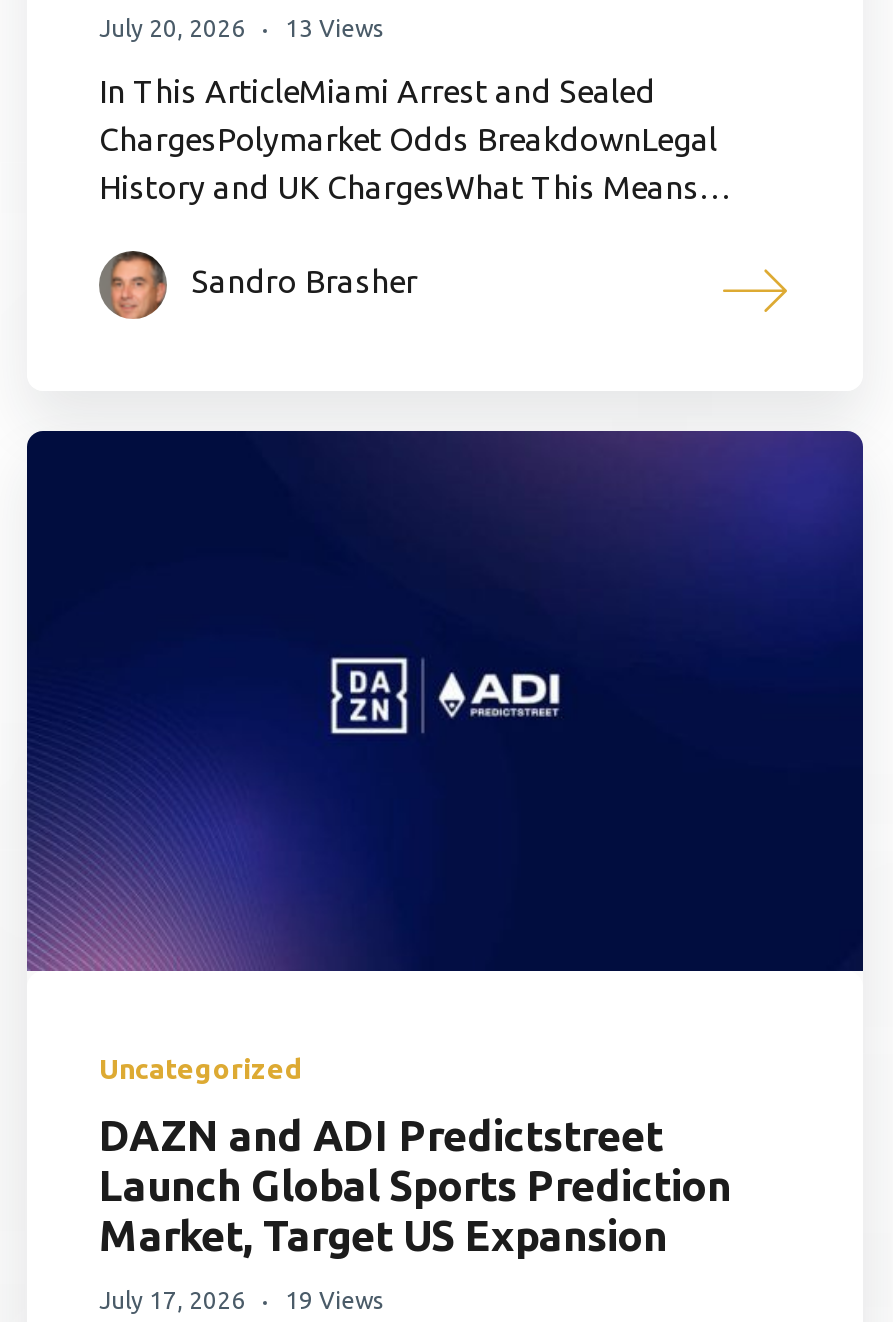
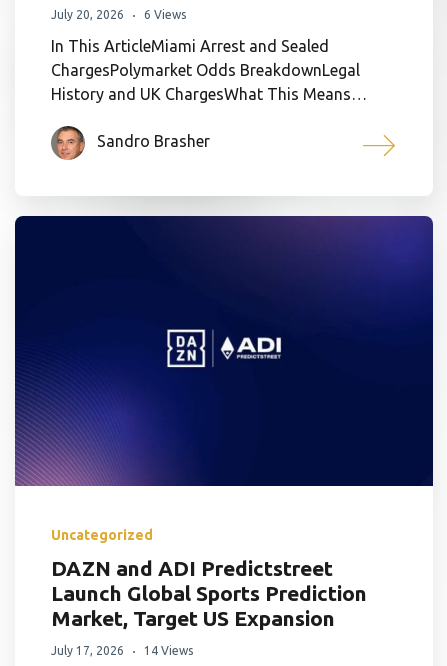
[99,15,383,41] July 20, 2026 13 Views -> [51,8,186,21] July 20, 2026 6 Views
[99,1287,383,1313] July 17, 2026 19 Views -> [51,644,193,657] July 17, 2026 14 Views

